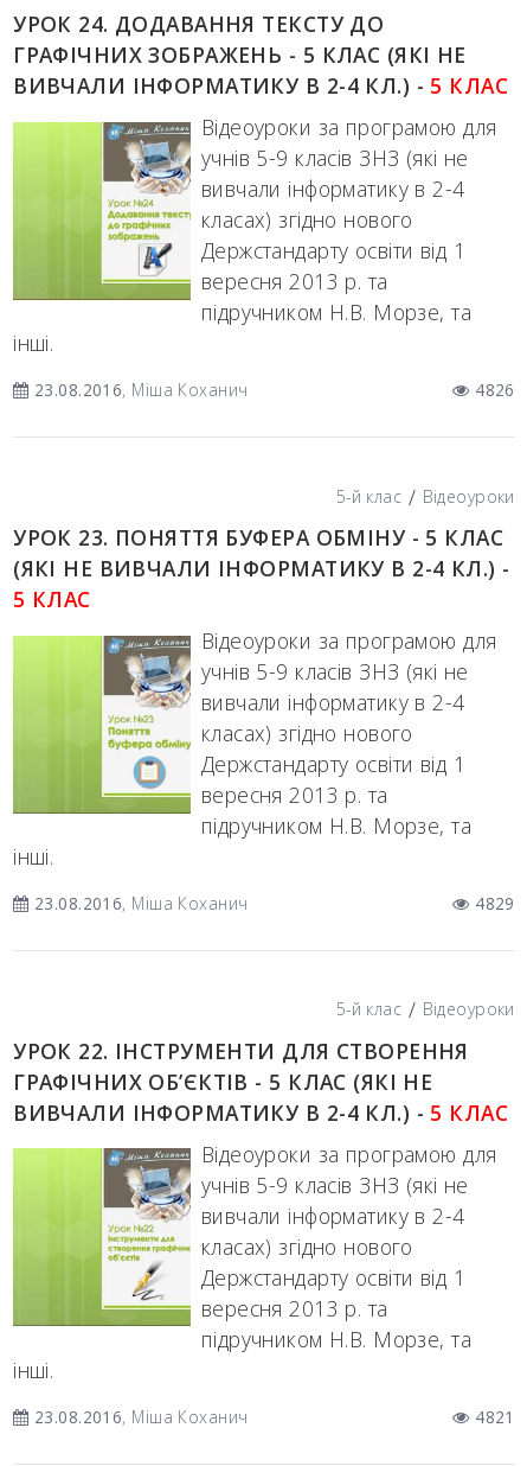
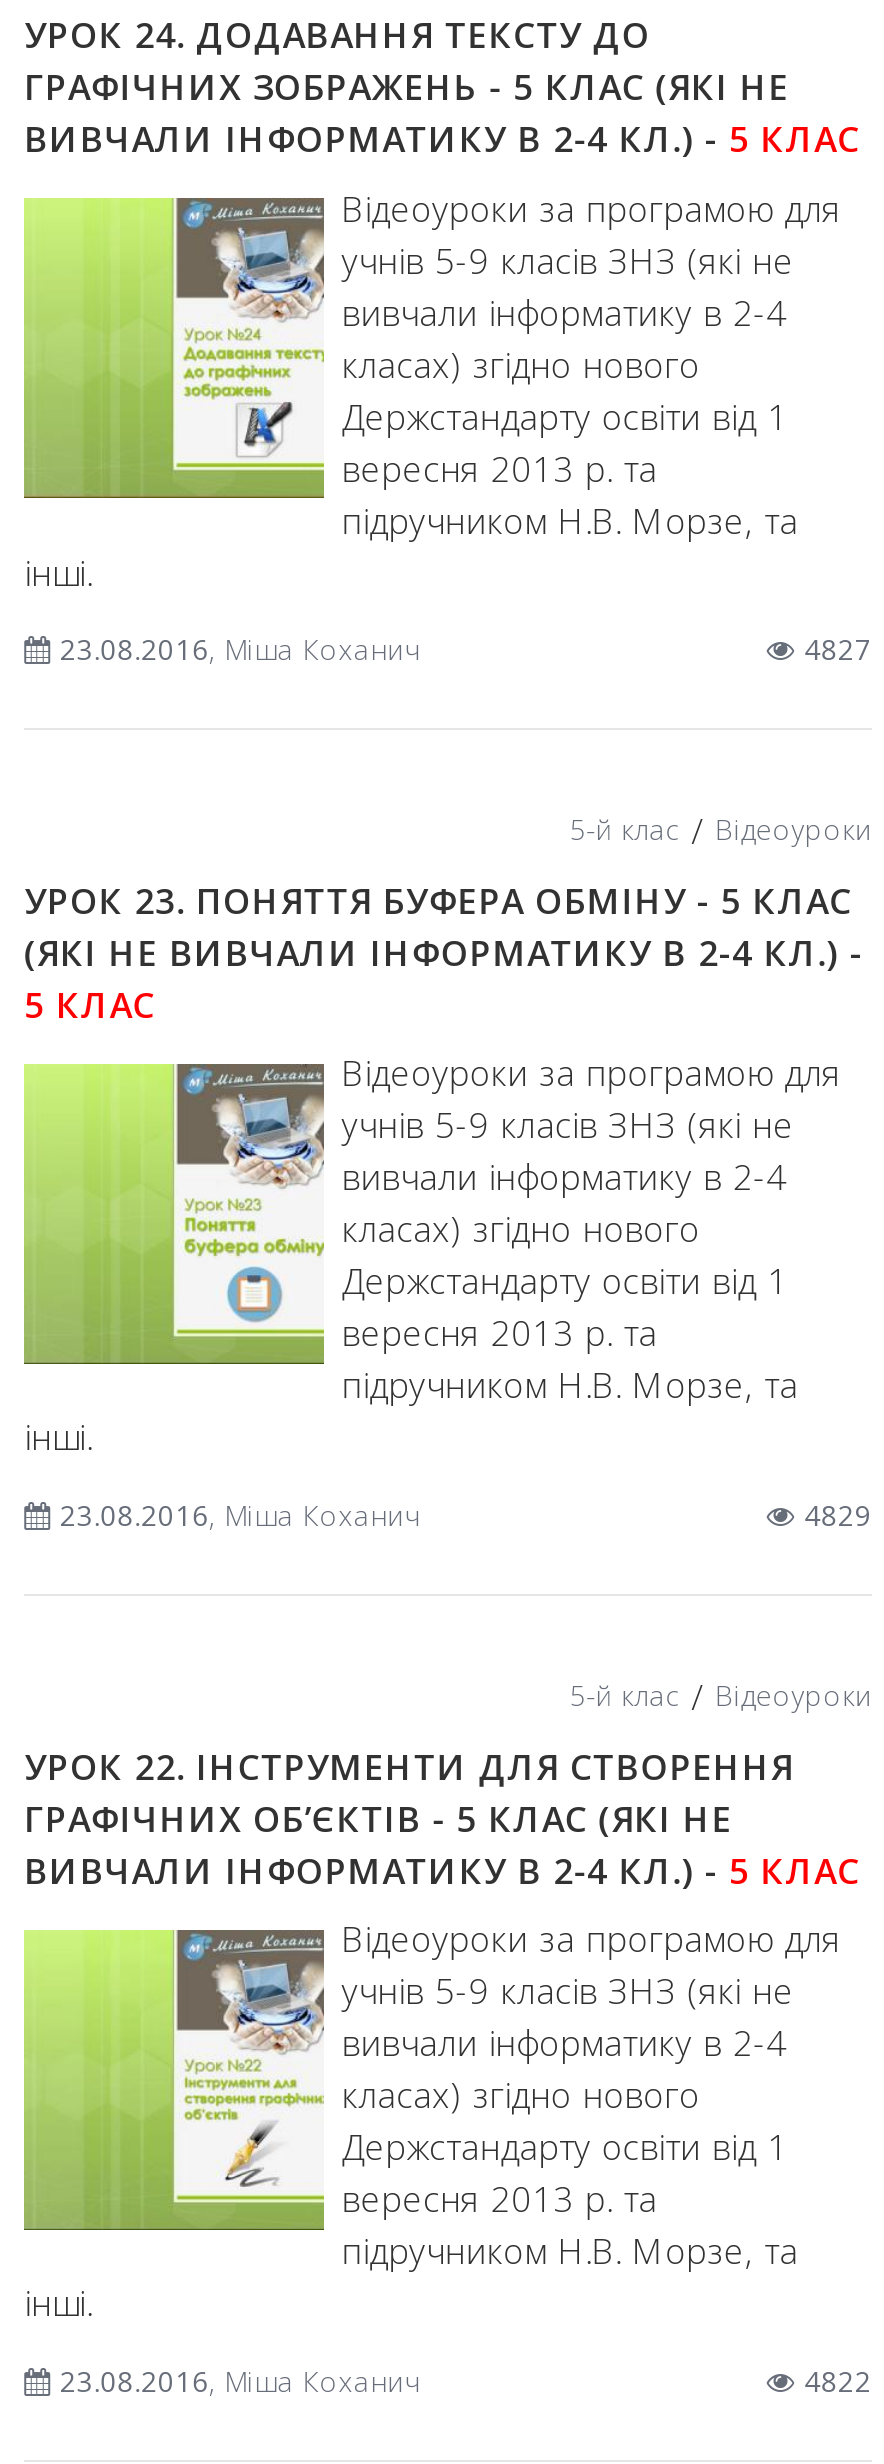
[475,378,515,401] 4826 -> [804,631,872,669] 4827
[475,1405,515,1428] 4821 -> [804,2362,872,2400] 4822

